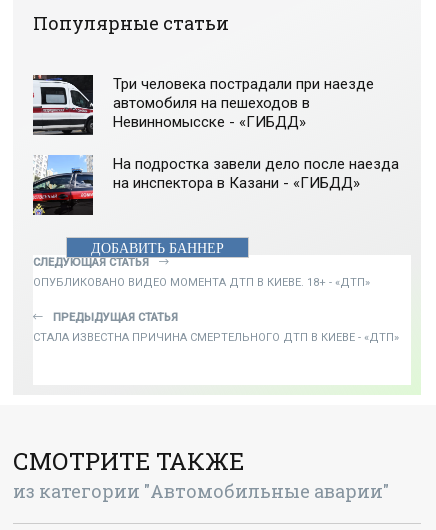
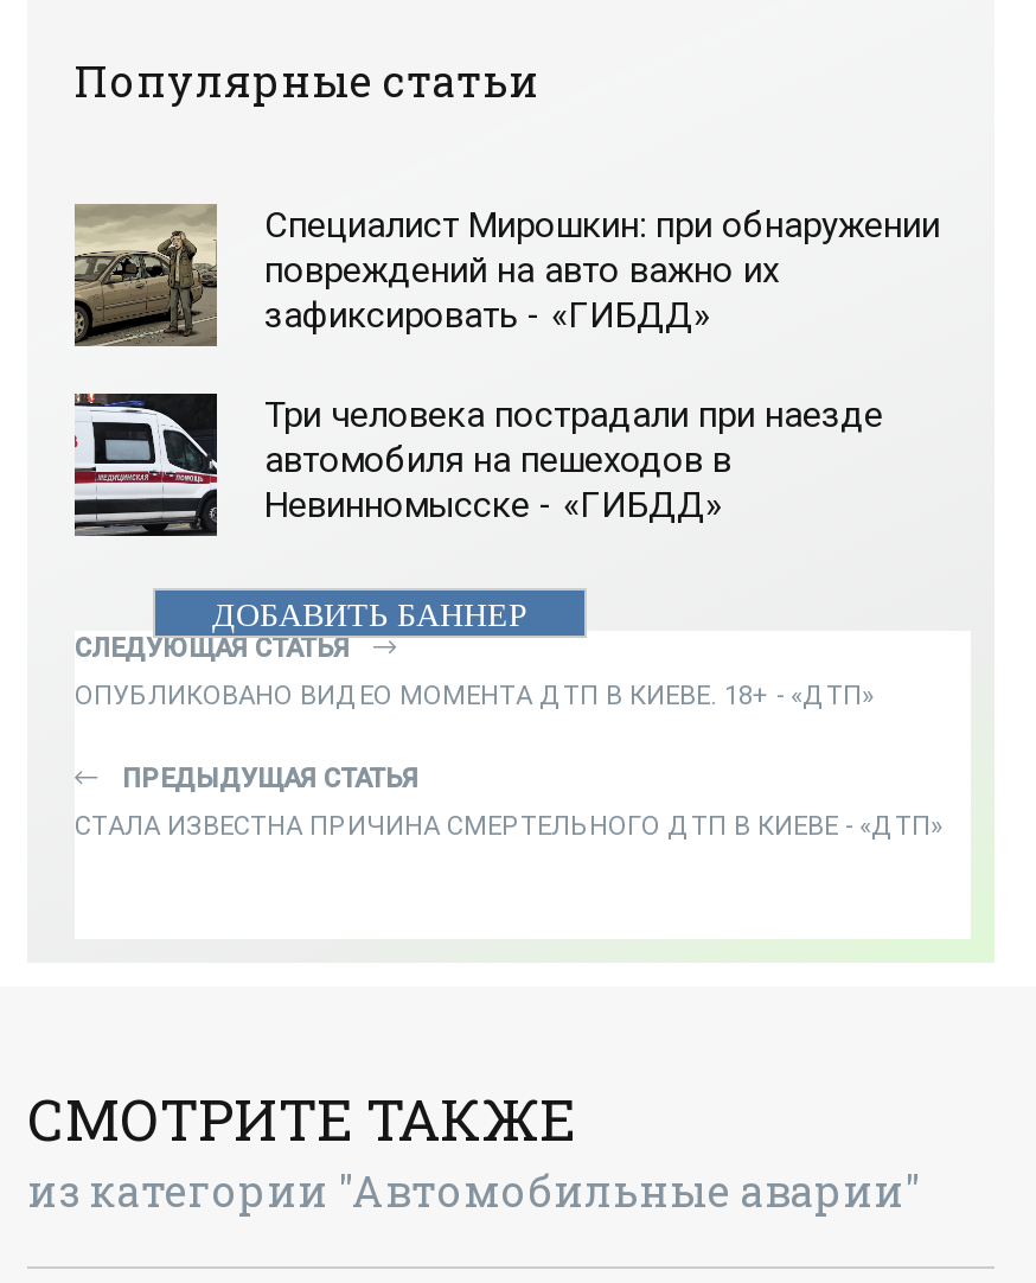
none -> [72,202,940,349] [image] | Специалист Мирошкин: при обнаружении | повреждений на авто важно их | зафиксировать - «ГИБДД»
moved [31,72,374,138] -> [70,387,883,543]: [image] | Три человека пострадали при наезде | автомобиля на пешеходов в | Невинномысске - «ГИБДД»
[32,155,399,215] [image] | На подростка завели дело после наезда | на инспектора в Казани - «ГИБДД» -> none

